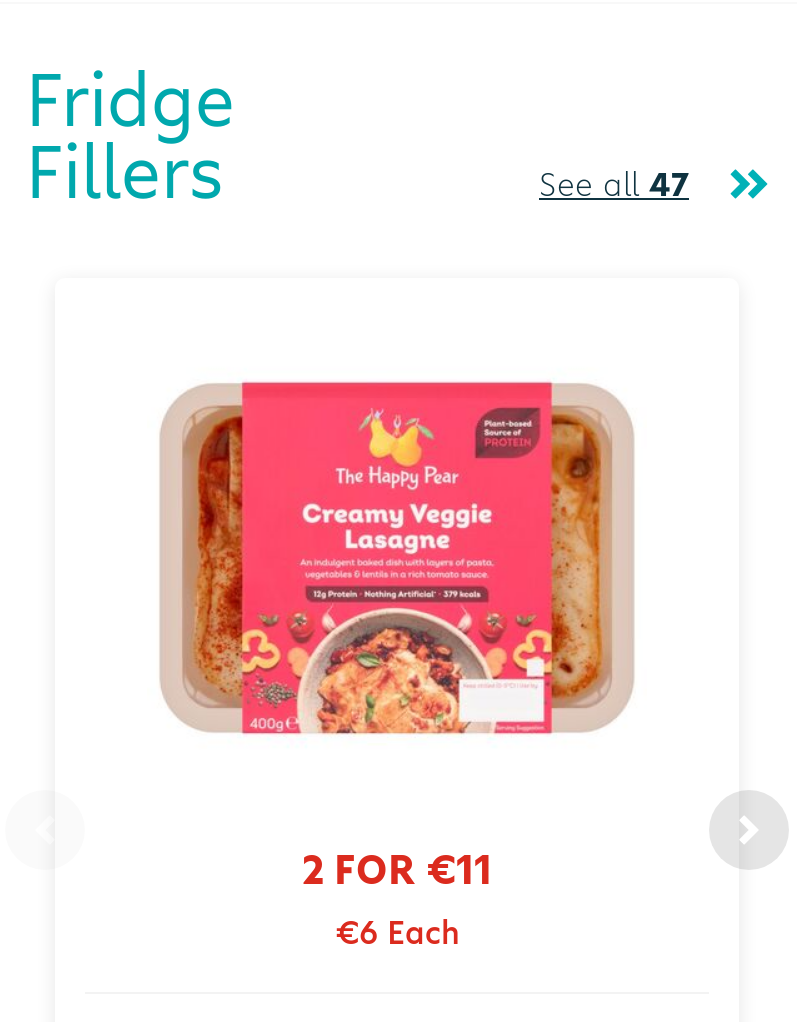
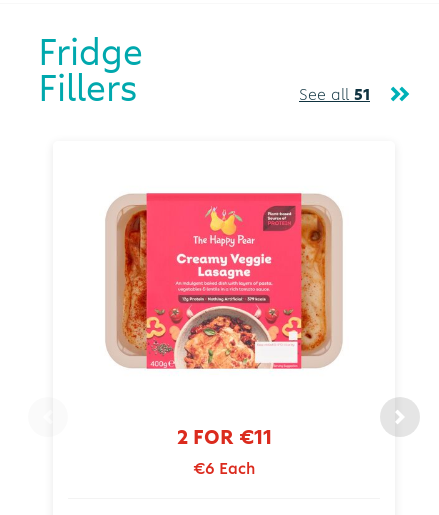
[539,162,689,206] See all 47 -> [299,83,370,105] See all 51

